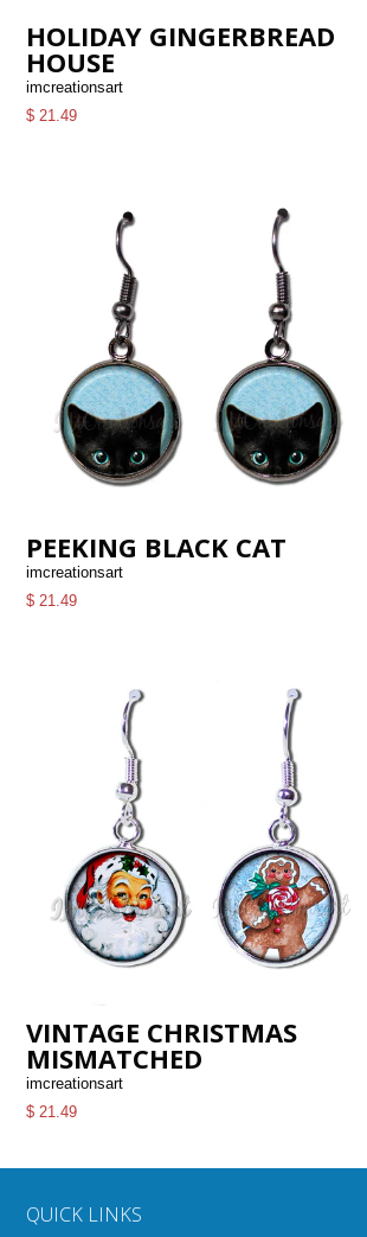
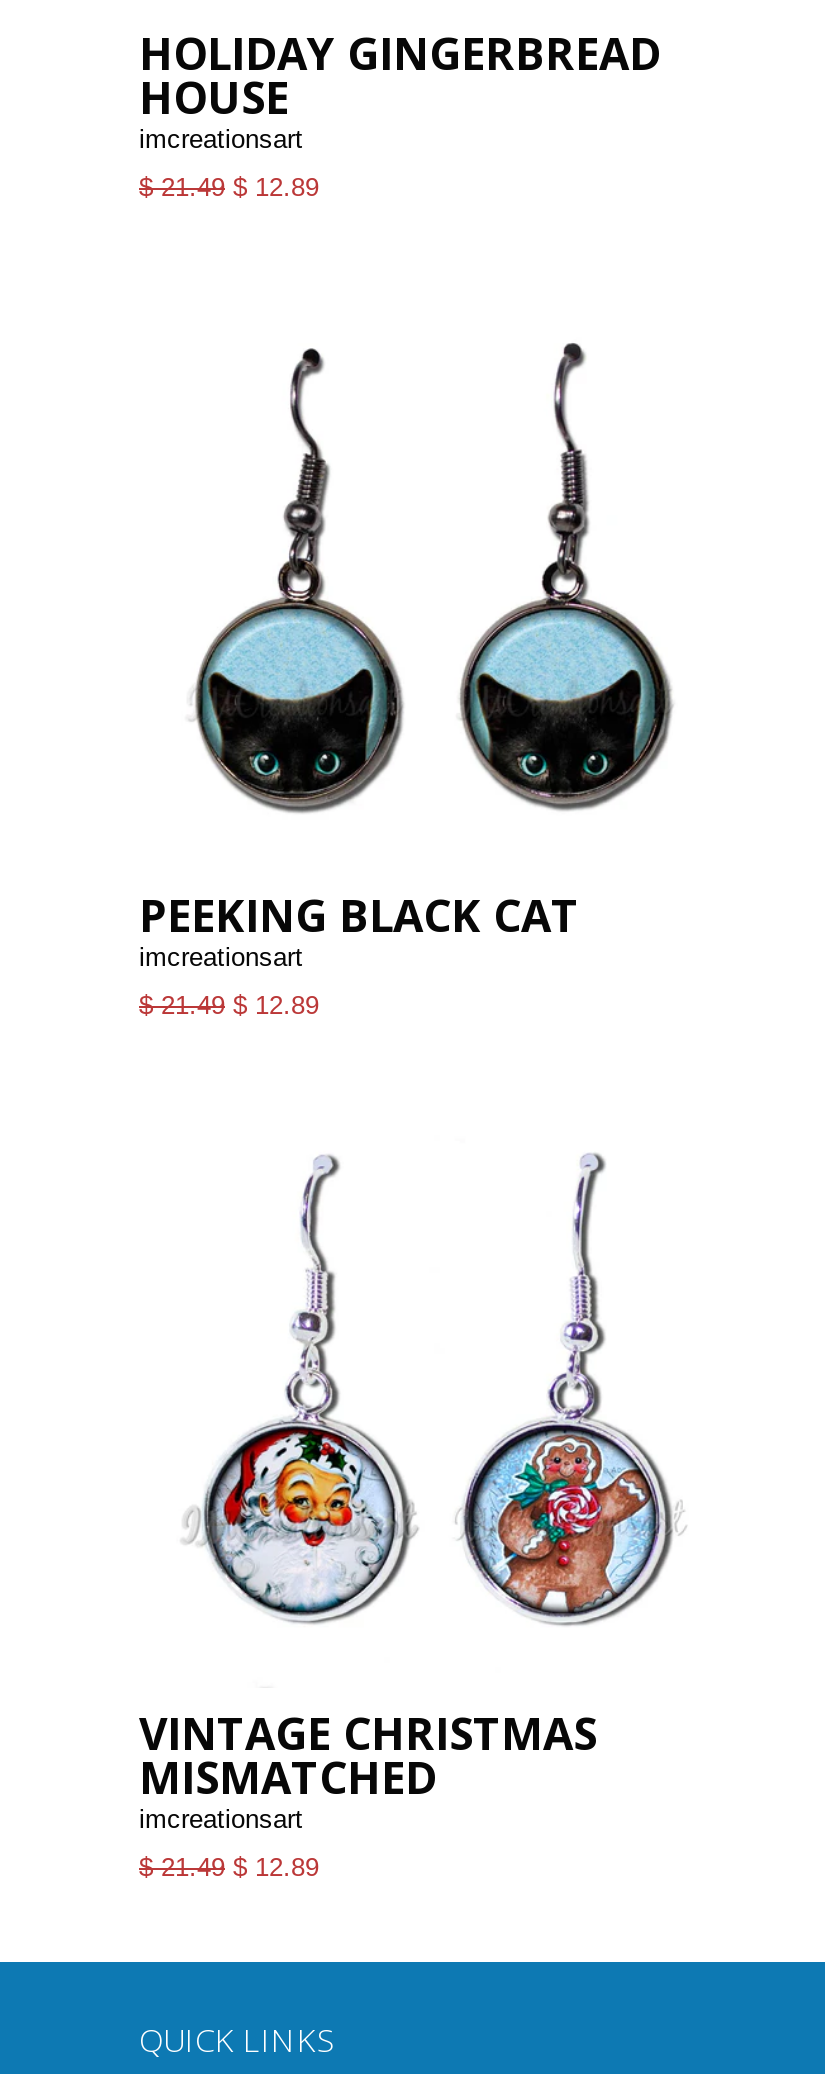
[26,107,77,125] $ 21.49 -> [139,172,319,202] $ 21.49 $ 12.89
[26,592,77,609] $ 21.49 -> [139,990,319,1020] $ 21.49 $ 12.89
[26,1103,77,1120] $ 21.49 -> [139,1851,319,1881] $ 21.49 $ 12.89

